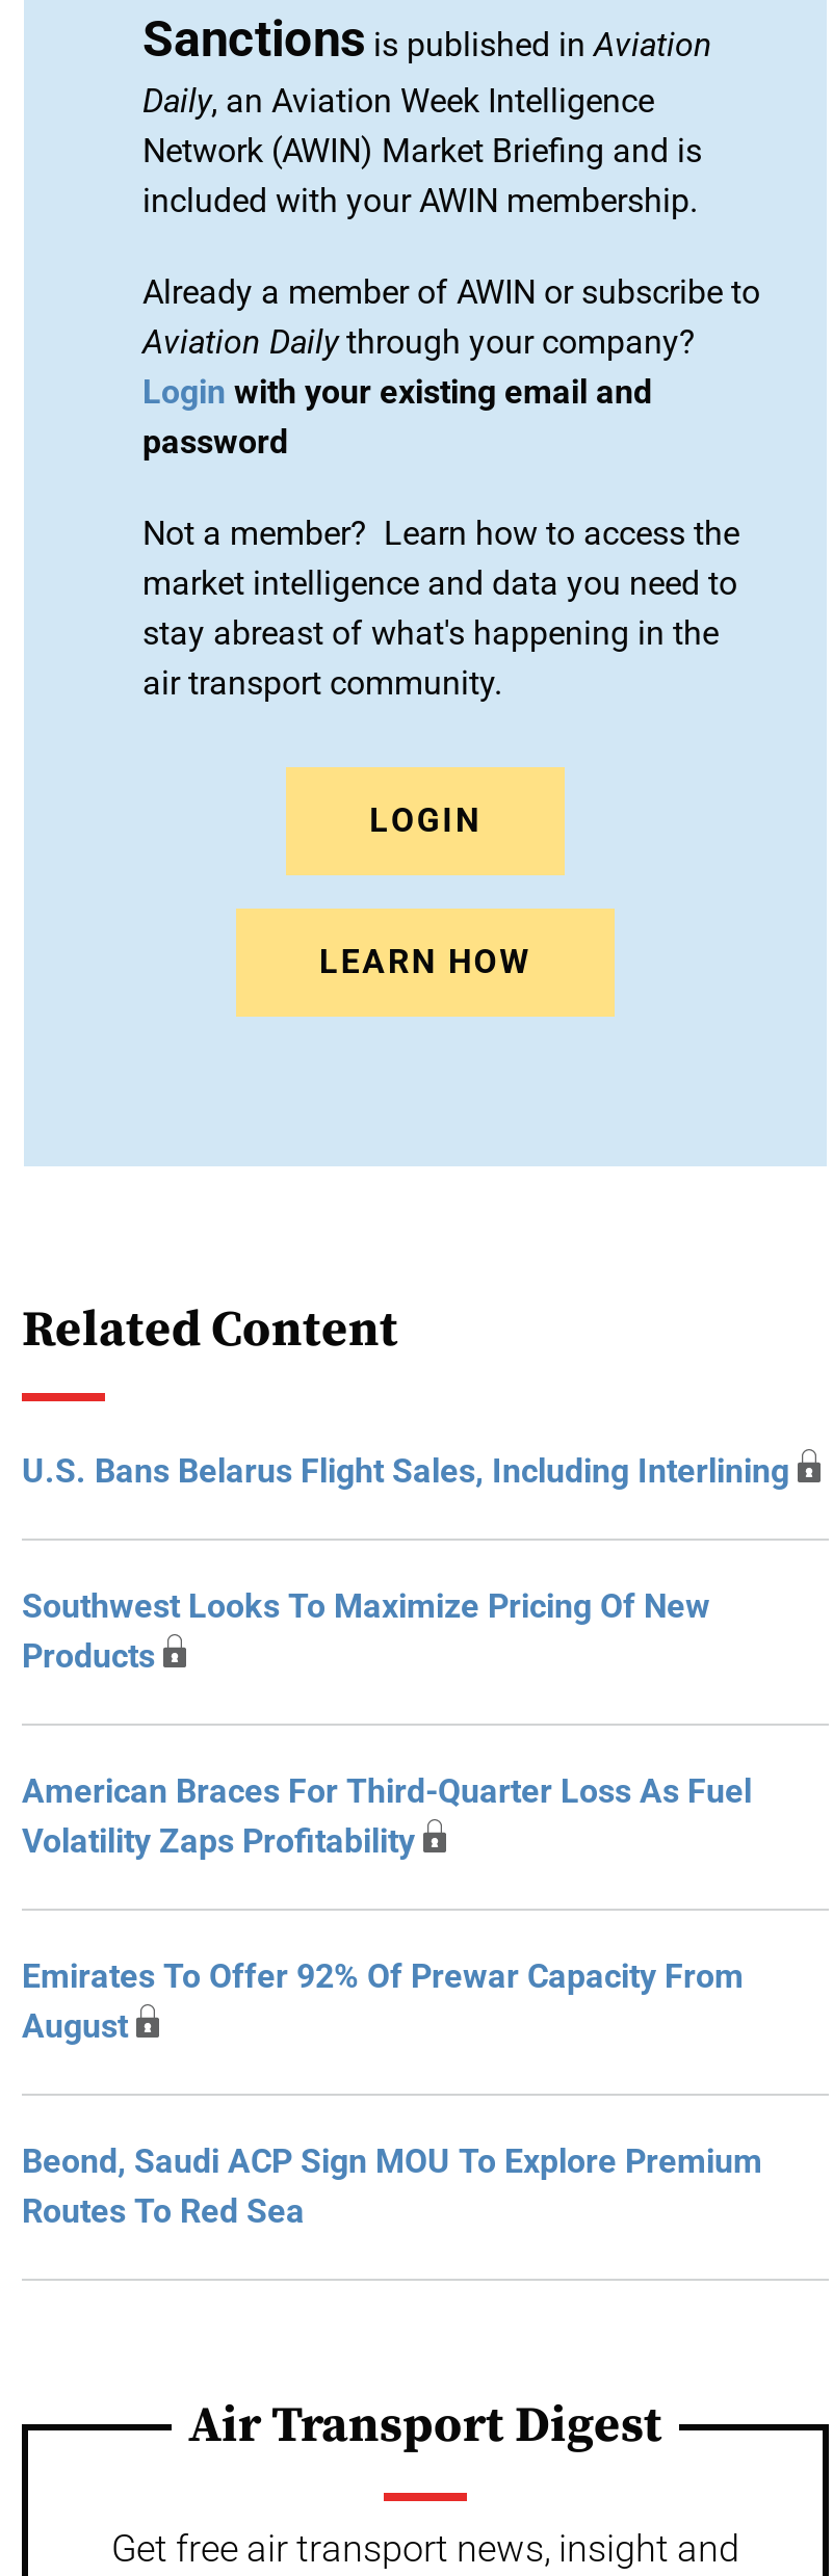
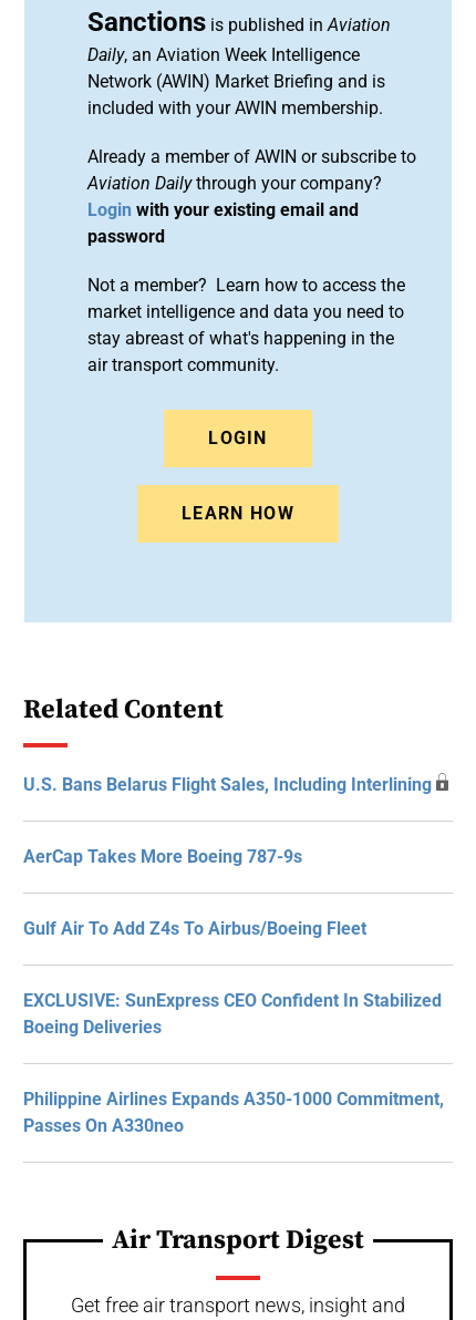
[22,1586,710,1676] Southwest Looks To Maximize Pricing Of New | Products -> [23,846,302,867] AerCap Takes More Boeing 787-9s
[22,1771,752,1861] American Braces For Third-Quarter Loss As Fuel | Volatility Zaps Profitability -> [23,918,366,939] Gulf Air To Add Z4s To Airbus/Boeing Fleet
[22,1956,744,2046] Emirates To Offer 92% Of Prewar Capacity From | August -> [23,990,442,1038] EXCLUSIVE: SunExpress CEO Confident In Stabilized | Boeing Deliveries
[22,2141,762,2231] Beond, Saudi ACP Sign MOU To Explore Premium | Routes To Red Sea -> [23,1089,444,1136] Philippine Airlines Expands A350-1000 Commitment, | Passes On A330neo

